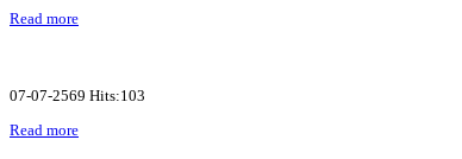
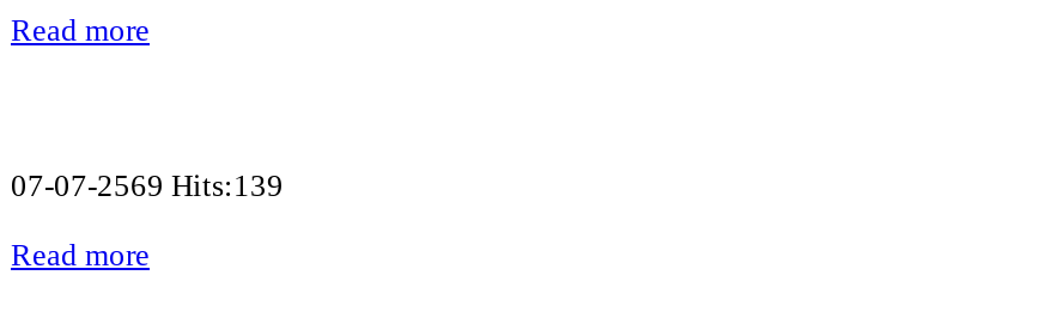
[10,86,145,104] 07-07-2569 Hits:103 -> [11,167,284,203] 07-07-2569 Hits:139

